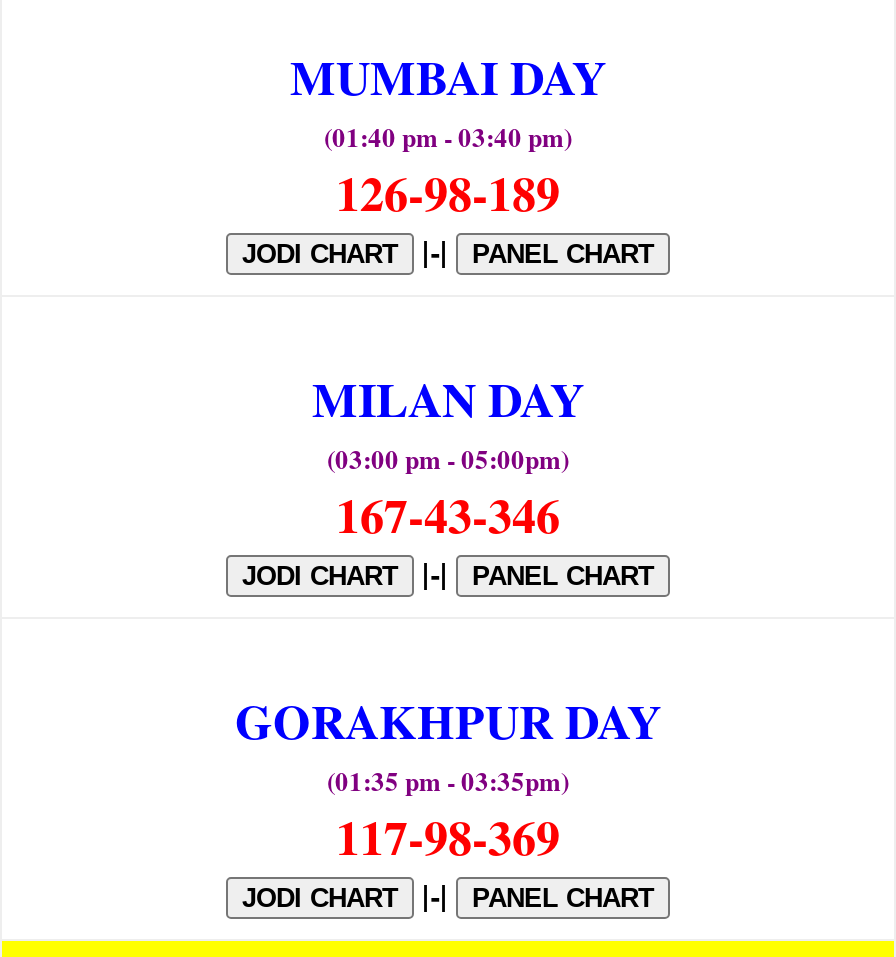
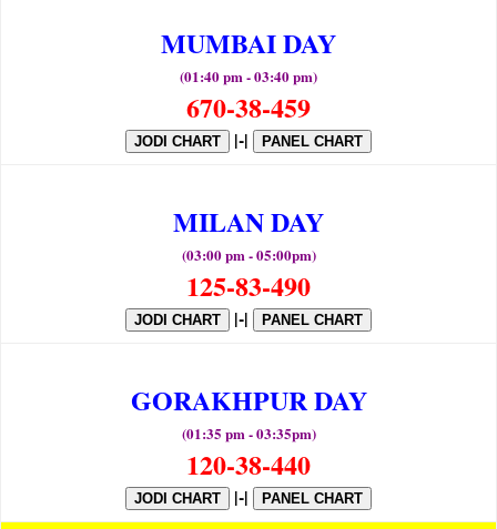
[336,157,560,227] 126-98-189 -> [186,88,311,127] 670-38-459
[336,479,560,549] 167-43-346 -> [186,266,311,305] 125-83-490
[336,801,560,871] 117-98-369 -> [186,445,311,484] 120-38-440

